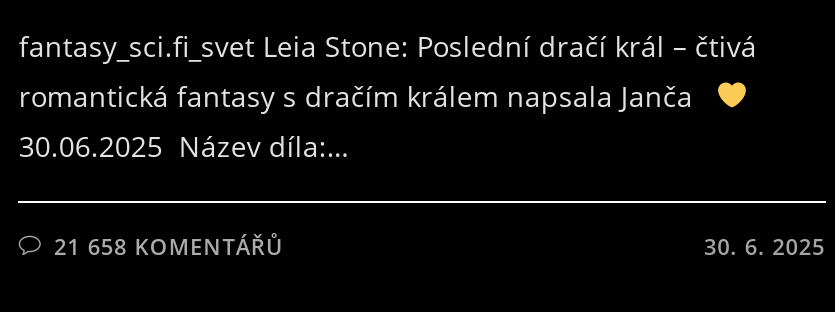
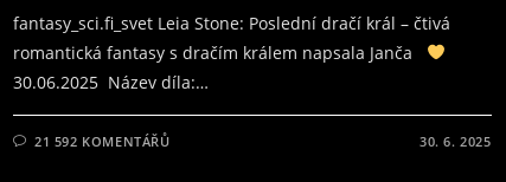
[54,230,283,260] 21 658 KOMENTÁŘŮ -> [34,132,170,149] 21 592 KOMENTÁŘŮ

